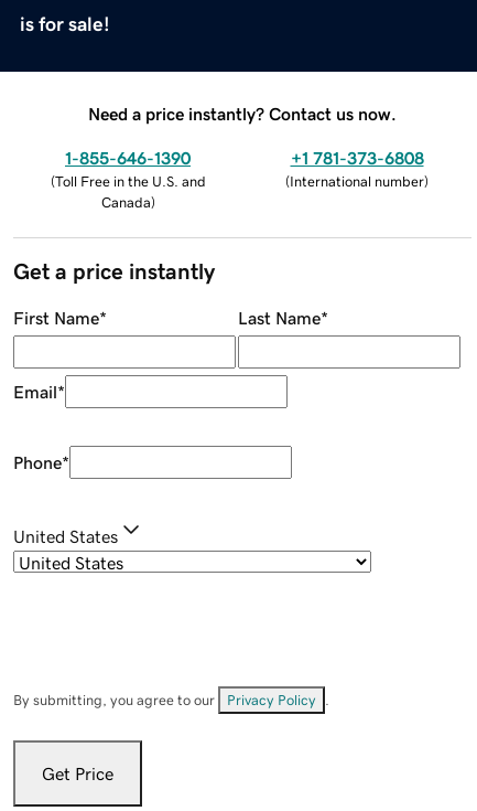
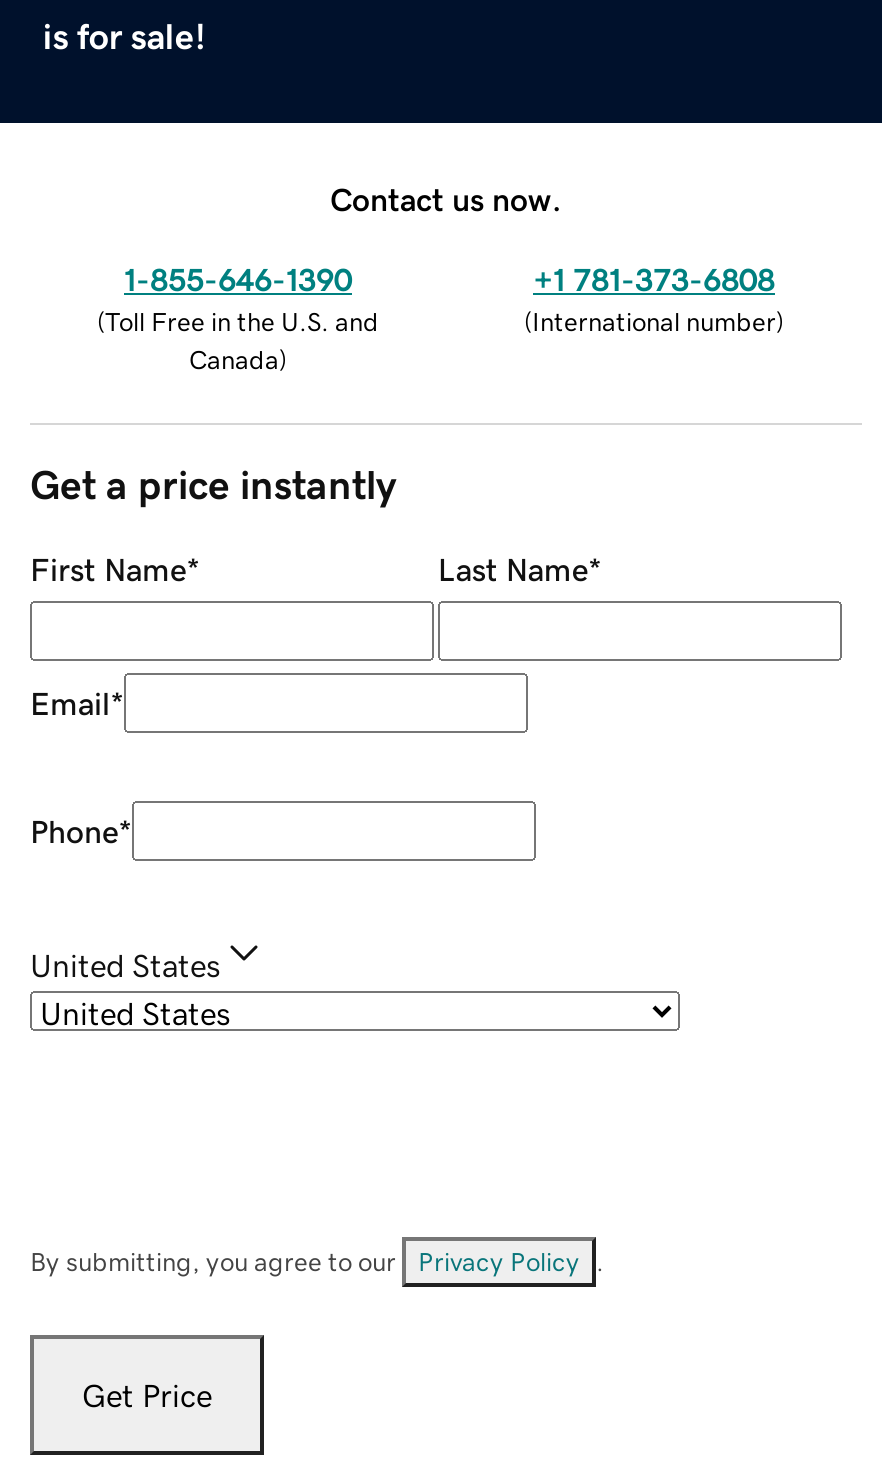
[88,104,397,122] Need a price instantly? Contact us now. -> [330,182,562,214] Contact us now.

